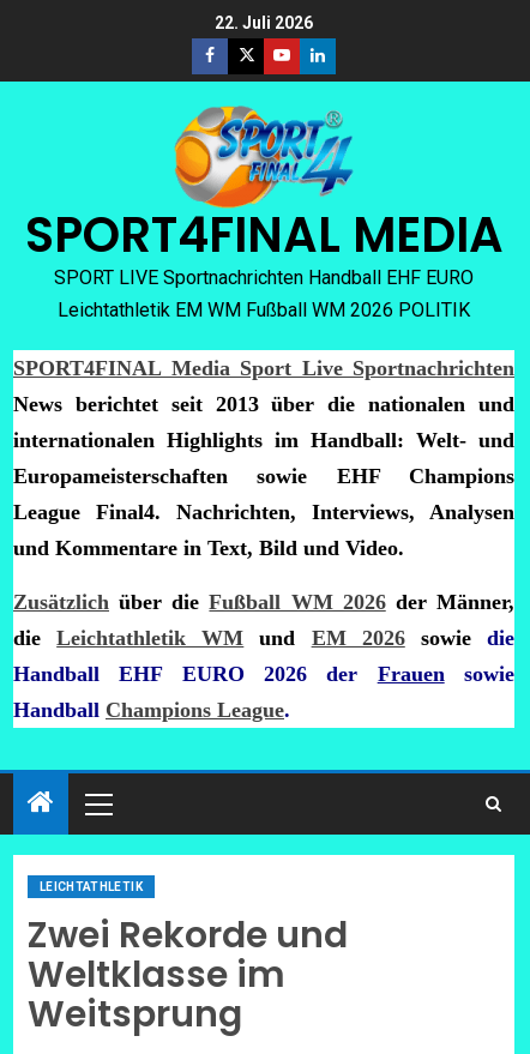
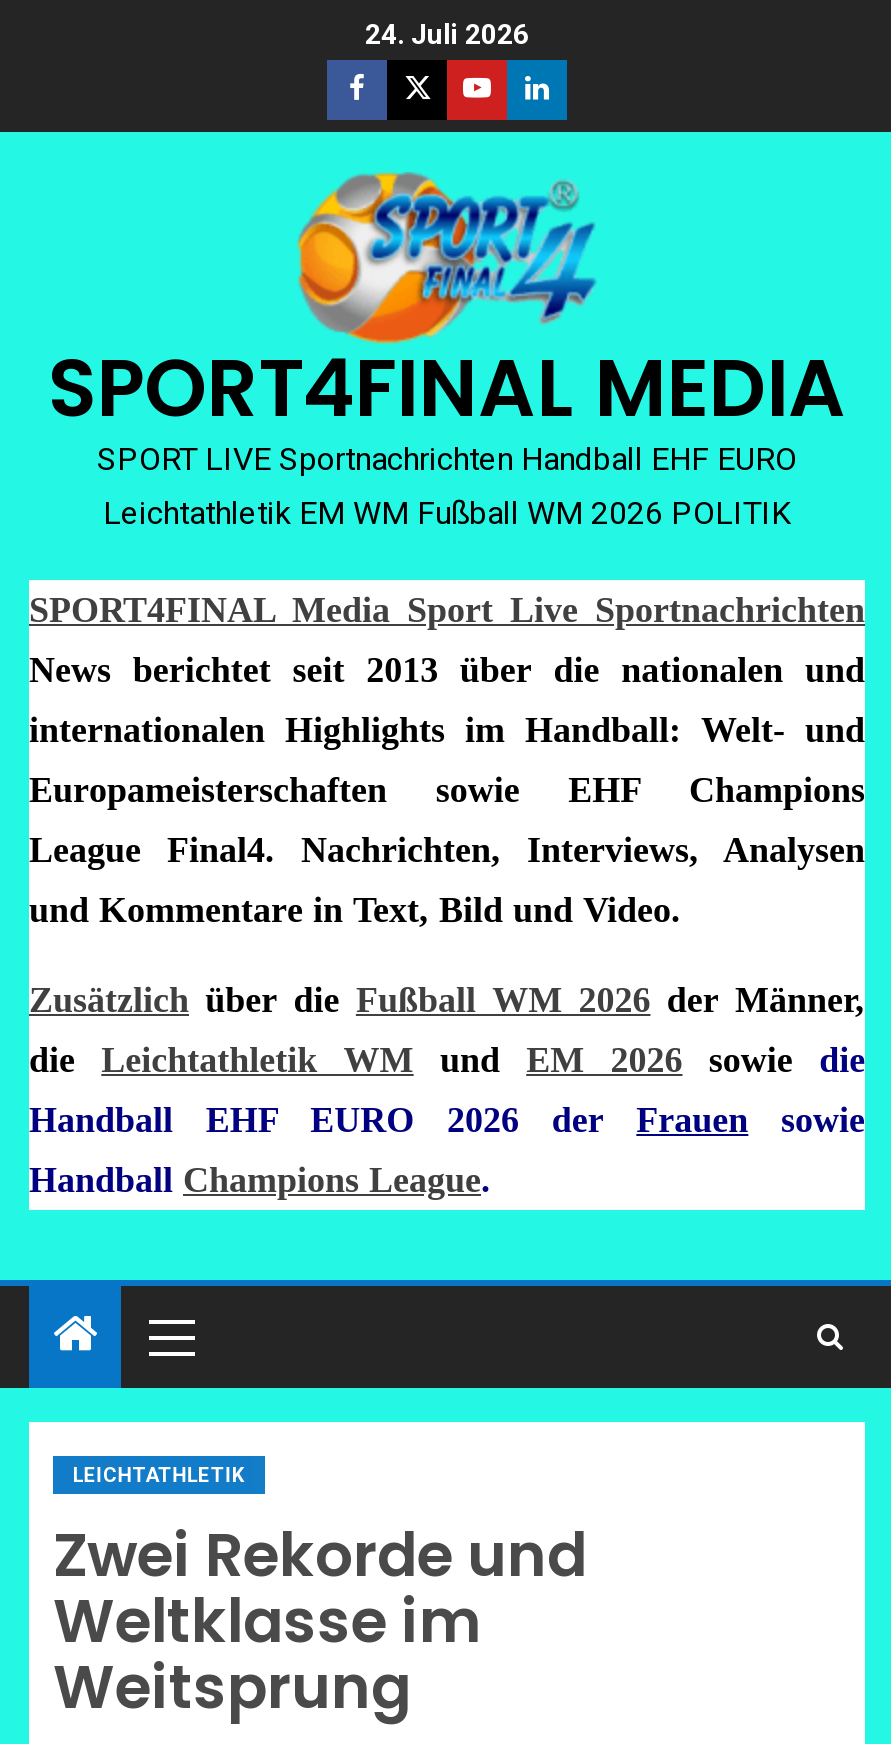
[215,14,313,33] 22. Juli 2026 -> [365,19,529,51] 24. Juli 2026

